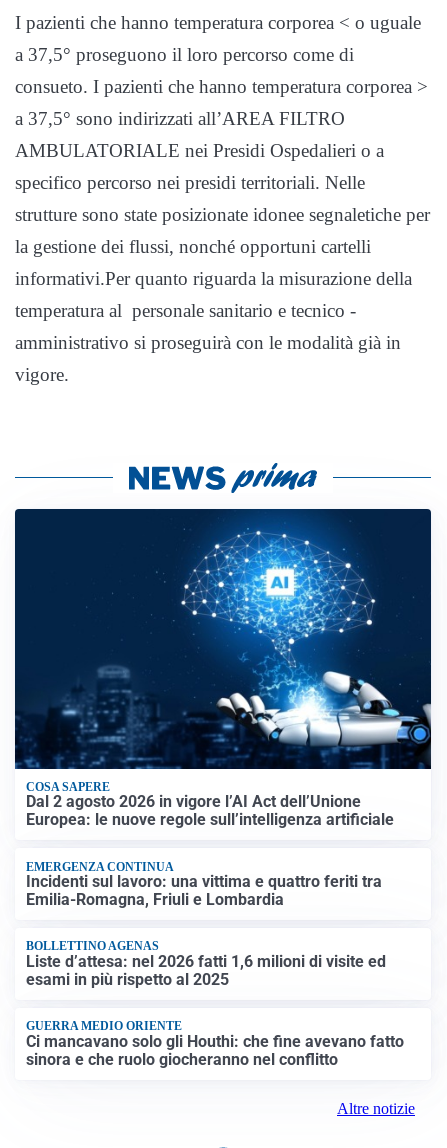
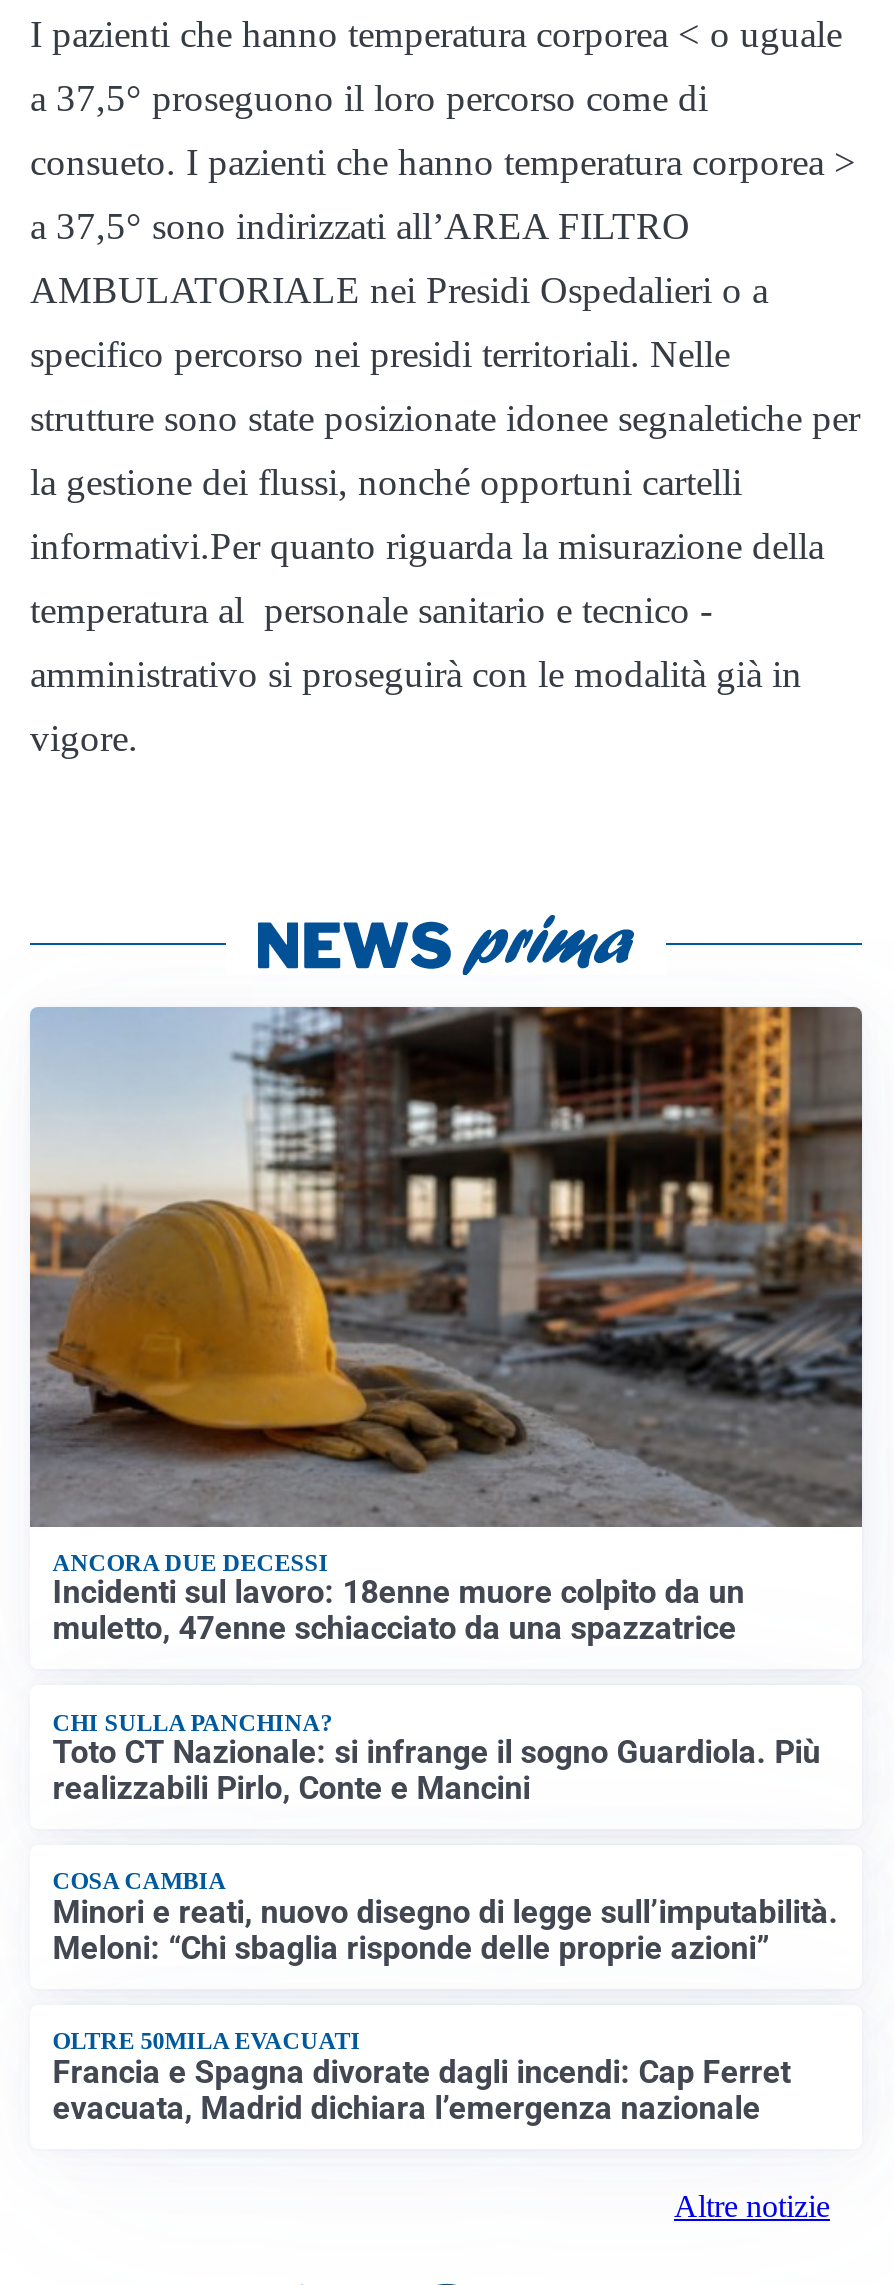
[14,508,432,829] [image] | COSA SAPERE | Dal 2 agosto 2026 in vigore l’AI Act dell’Unione | Europea: le nuove regole sull’intelligenza artificiale -> [28,1005,864,1648] [image] | ANCORA DUE DECESSI | Incidenti sul lavoro: 18enne muore colpito da un | muletto, 47enne schiacciato da una spazzatrice
[26,860,382,909] EMERGENZA CONTINUA | Incidenti sul lavoro: una vittima e quattro feriti tra | Emilia-Romagna, Friuli e Lombardia -> [52,1708,820,1807] CHI SULLA PANCHINA? | Toto CT Nazionale: si infrange il sogno Guardiola. Più | realizzabili Pirlo, Conte e Mancini
[26,939,386,989] BOLLETTINO AGENAS | Liste d’attesa: nel 2026 fatti 1,6 milioni di visite ed | esami in più rispetto al 2025 -> [52,1868,838,1967] COSA CAMBIA | Minori e reati, nuovo disegno di legge sull’imputabilità. | Meloni: “Chi sbaglia risponde delle proprie azioni”
[26,1019,404,1068] GUERRA MEDIO ORIENTE | Ci mancavano solo gli Houthi: che fine avevano fatto | sinora e che ruolo giocheranno nel conflitto -> [52,2027,790,2126] OLTRE 50MILA EVACUATI | Francia e Spagna divorate dagli incendi: Cap Ferret | evacuata, Madrid dichiara l’emergenza nazionale

